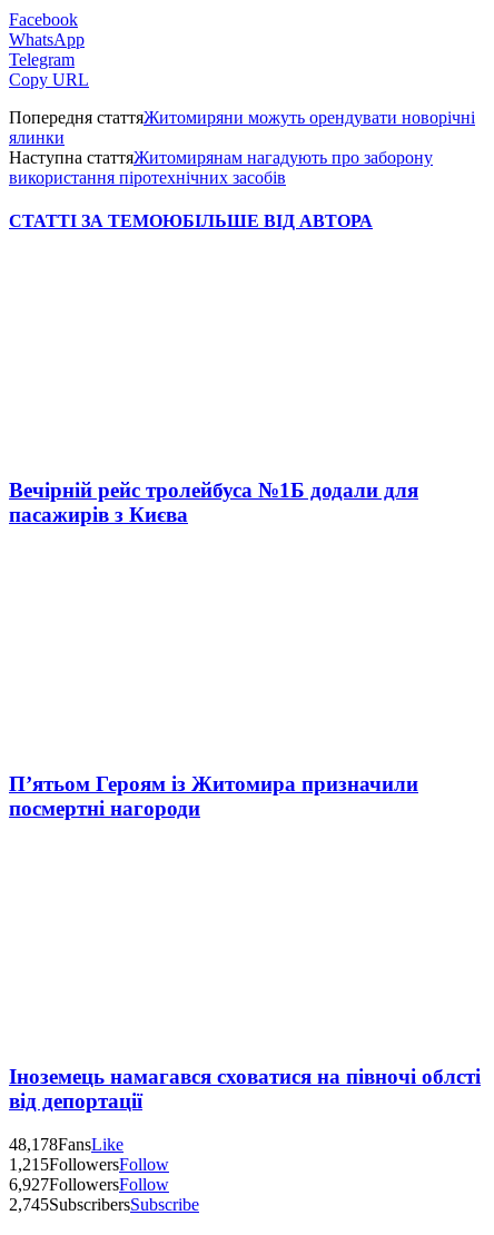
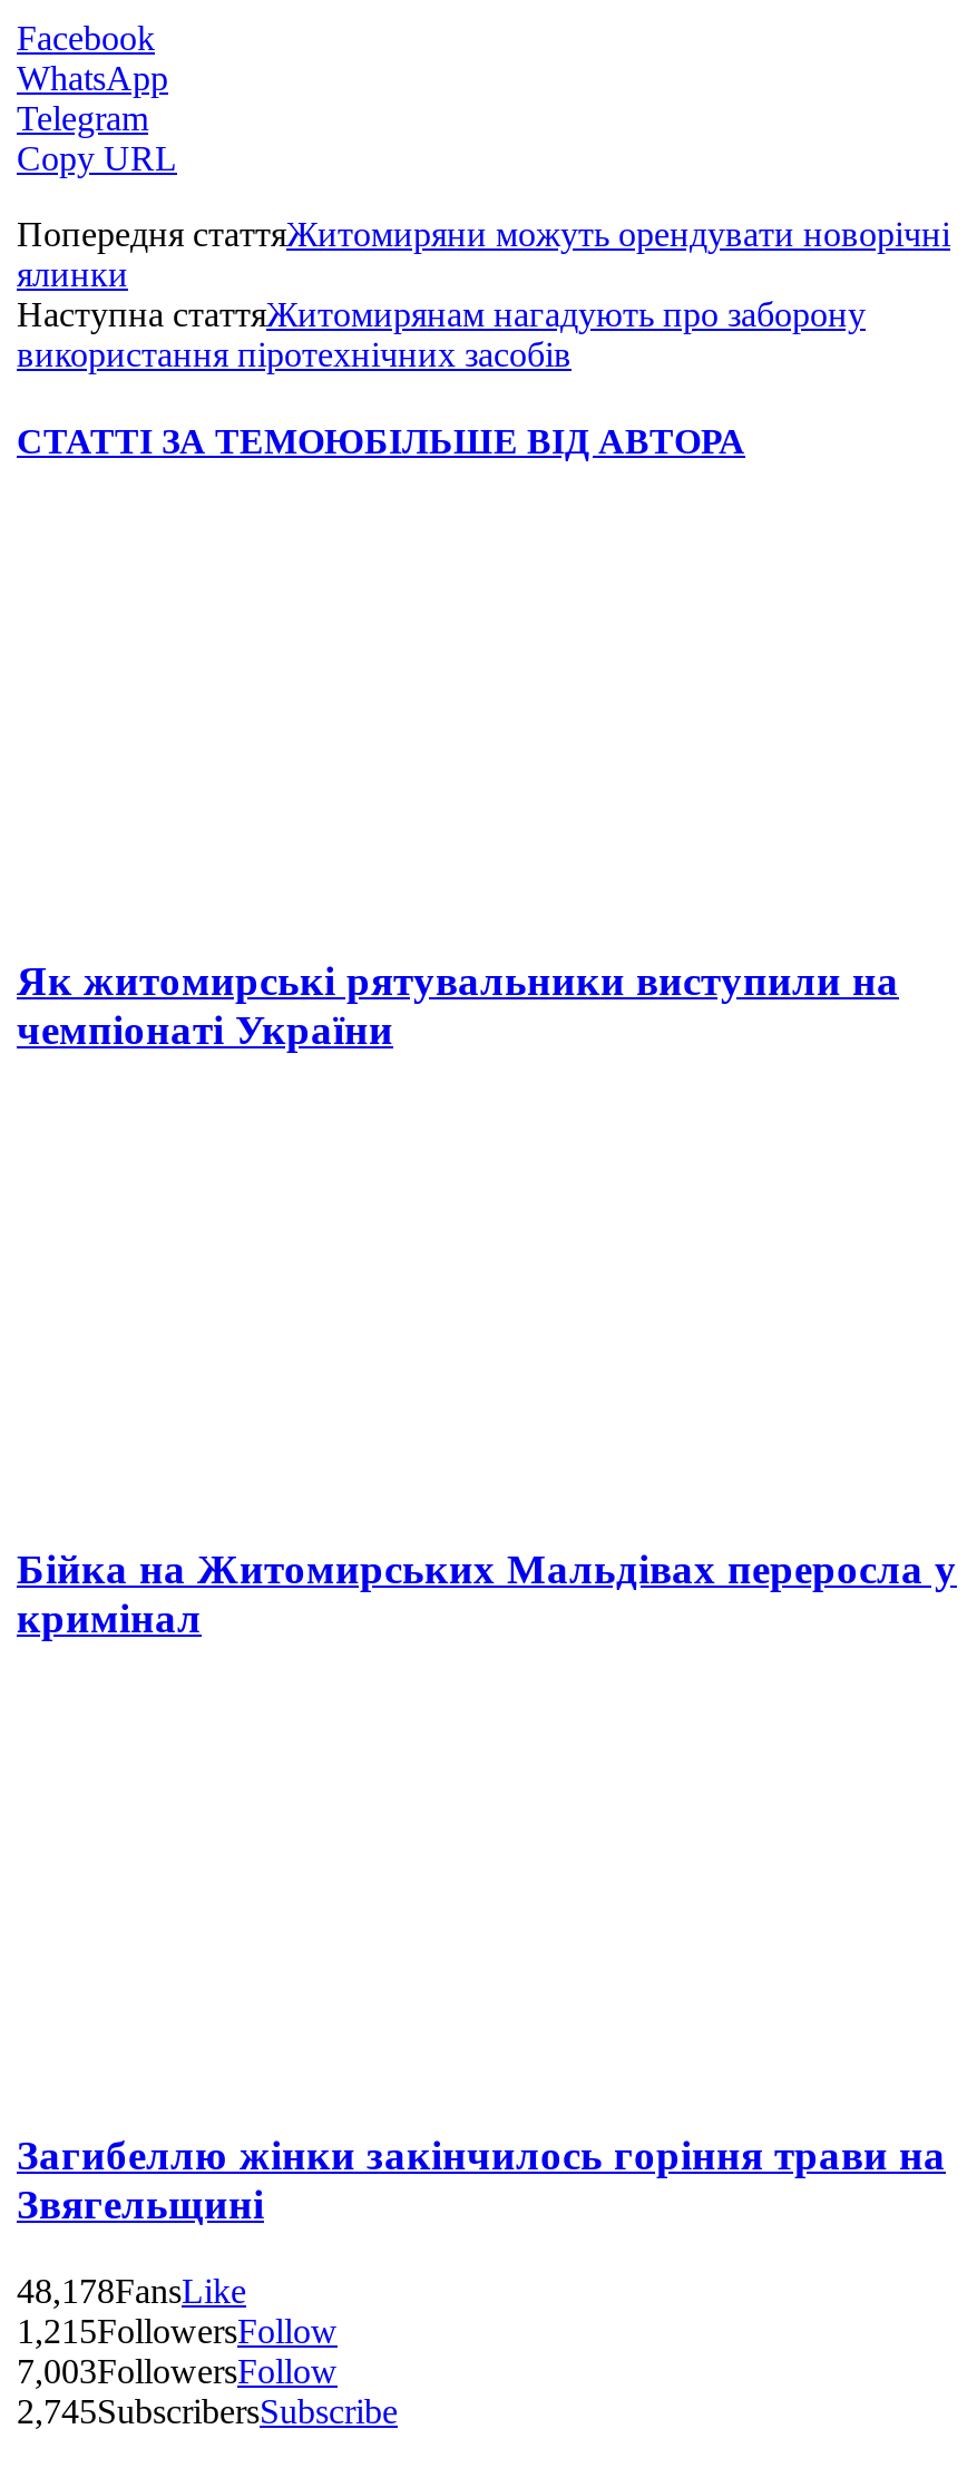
[9,479,418,526] Вечірній рейс тролейбуса №1Б додали для | пасажирів з Києва -> [17,957,899,1053] Як житомирські рятувальники виступили на | чемпіонаті України
[9,772,418,819] П’ятьом Героям із Житомира призначили | посмертні нагороди -> [17,1544,957,1640] Бійка на Житомирських Мальдівах переросла у | кримінал
[9,1065,481,1113] Іноземець намагався сховатися на півночі облсті | від депортації -> [17,2131,946,2227] Загибеллю жінки закінчилось горіння трави на | Звягельщині
[9,1175,169,1193] 6,927FollowersFollow -> [17,2351,338,2389] 7,003FollowersFollow

